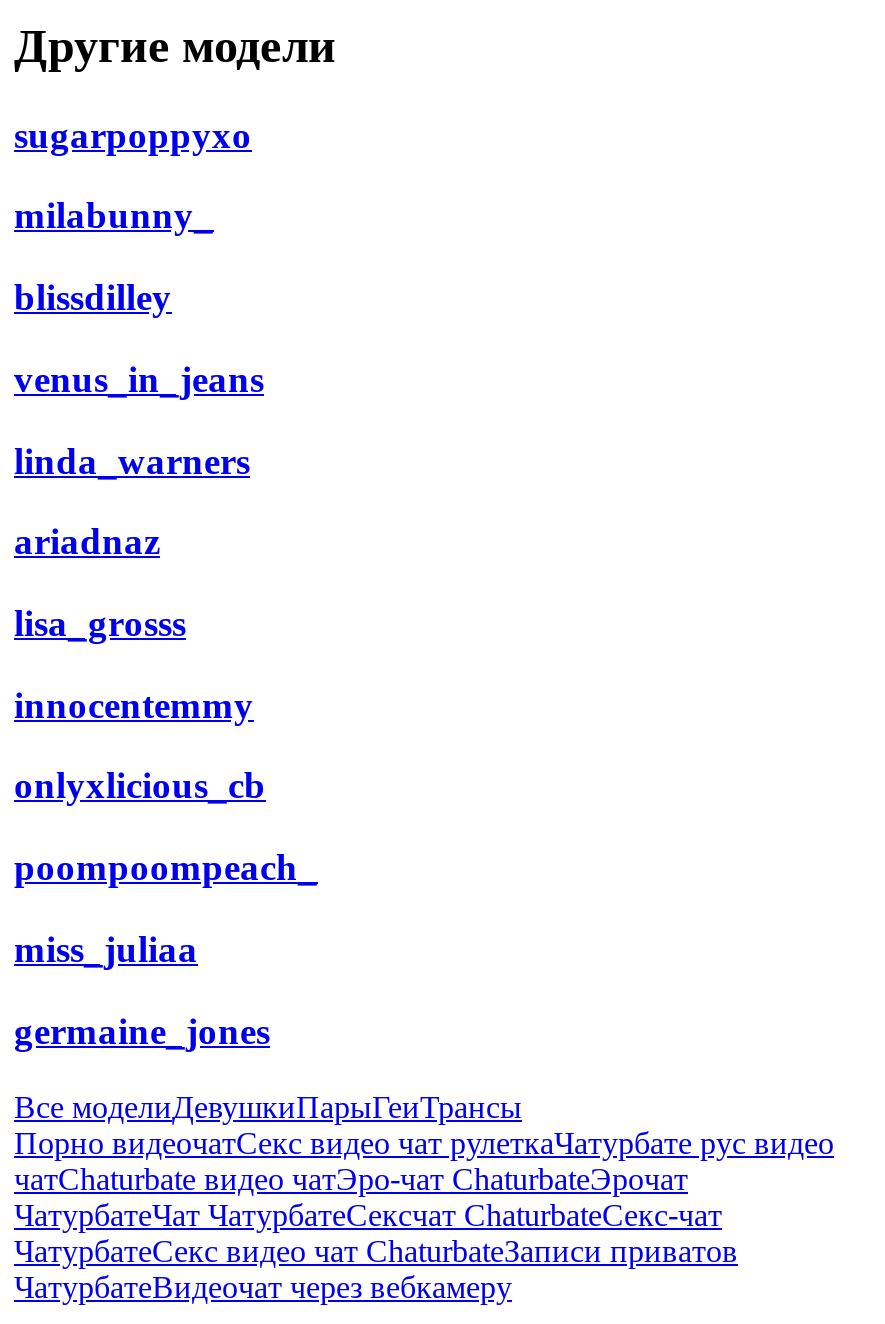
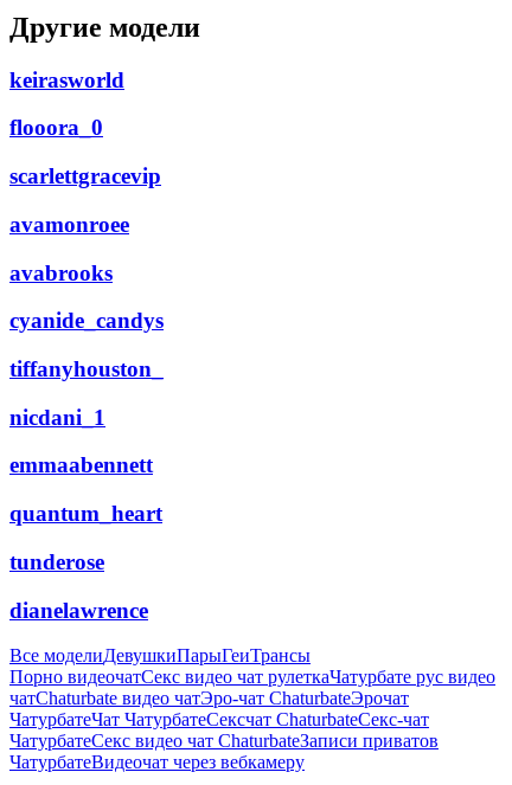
[14,113,252,155] sugarpoppyxo -> [9,67,124,92] keirasworld
[14,195,214,237] milabunny_ -> [9,115,103,140] flooora_0
[14,276,172,318] blissdilley -> [9,164,161,188] scarlettgracevip
[14,358,264,400] venus_in_jeans -> [9,212,129,237] avamonroee
[14,439,250,481] linda_warners -> [9,260,113,285] avabrooks
[14,521,160,563] ariadnaz -> [9,308,164,333] cyanide_candys
[14,602,186,644] lisa_grosss -> [9,356,164,381] tiffanyhouston_
[14,683,254,725] innocentemmy -> [9,405,105,429] nicdani_1
[14,765,266,807] onlyxlicious_cb -> [9,453,153,478] emmaabennett
[14,846,318,888] poompoompeach_ -> [9,501,162,526] quantum_heart
[14,928,198,970] miss_juliaa -> [9,549,104,574] tunderose
[14,1009,270,1051] germaine_jones -> [9,597,148,622] dianelawrence

